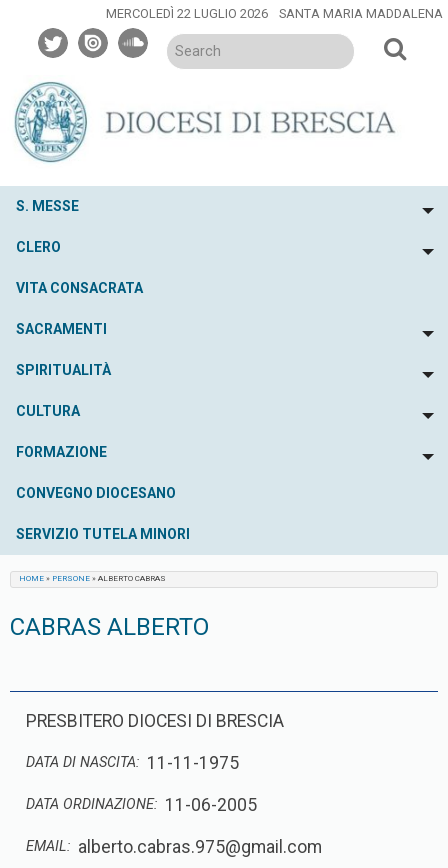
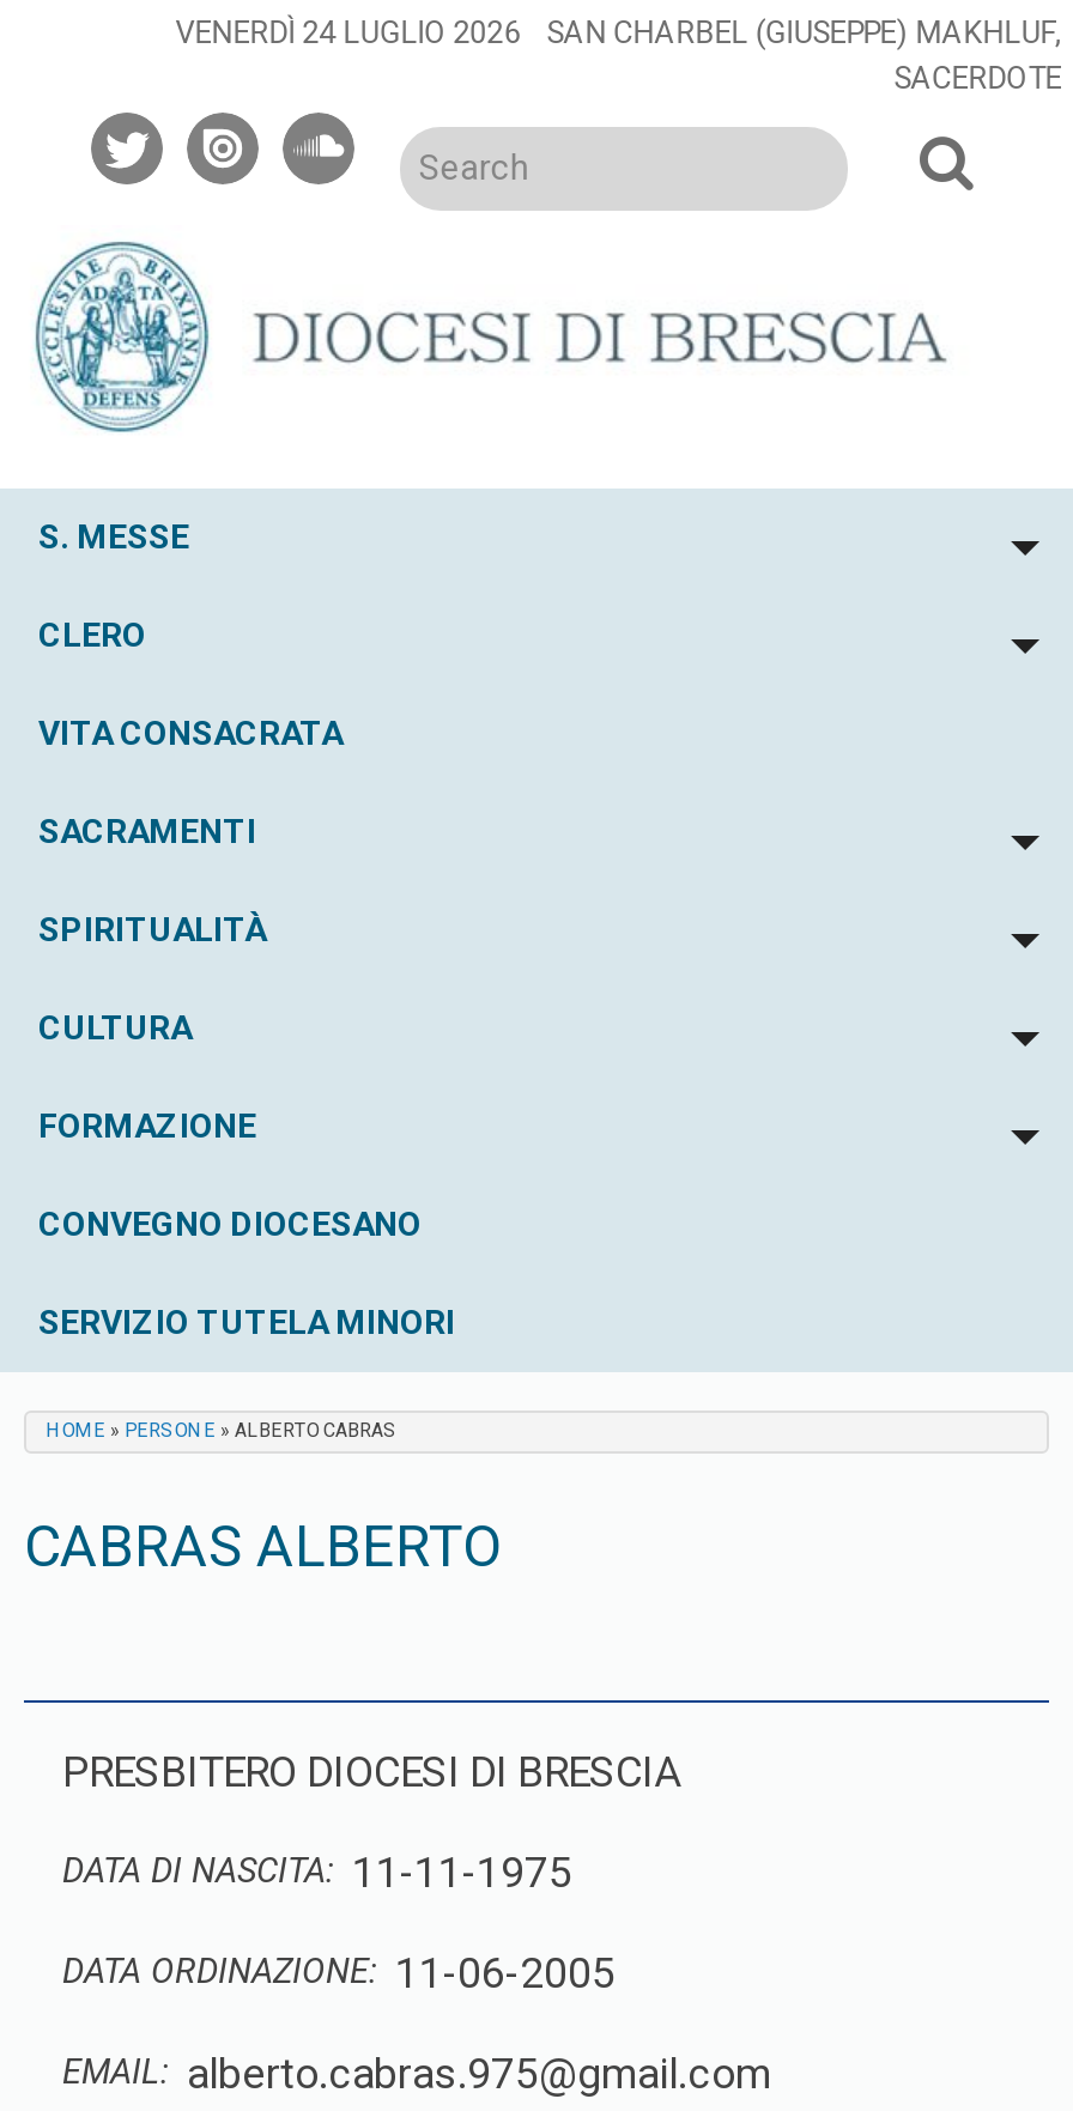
[106,6,443,21] MERCOLEDÌ 22 LUGLIO 2026 SANTA MARIA MADDALENA -> [175,15,1062,97] VENERDÌ 24 LUGLIO 2026 SAN CHARBEL (GIUSEPPE) MAKHLUF, | SACERDOTE

